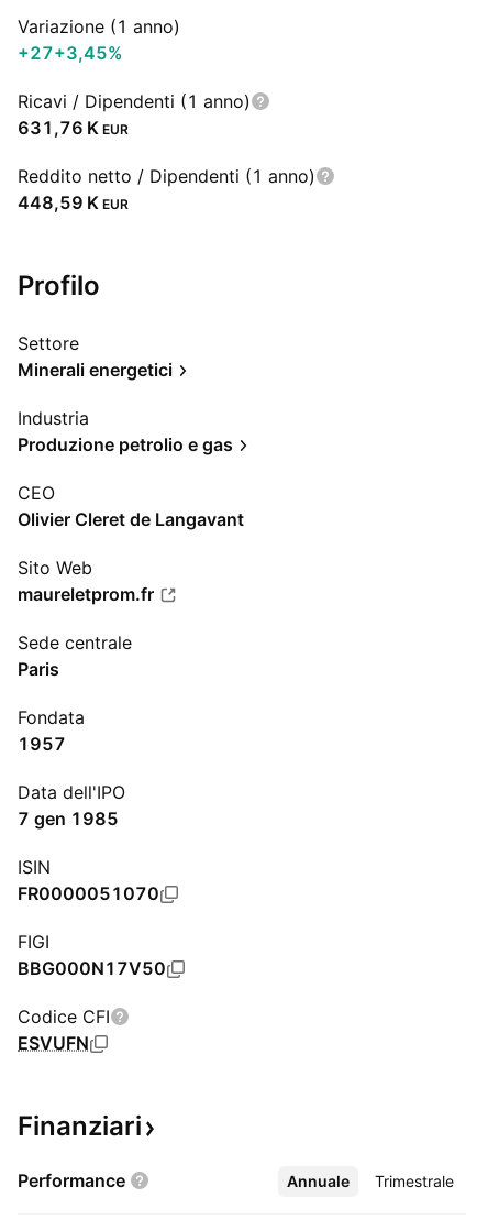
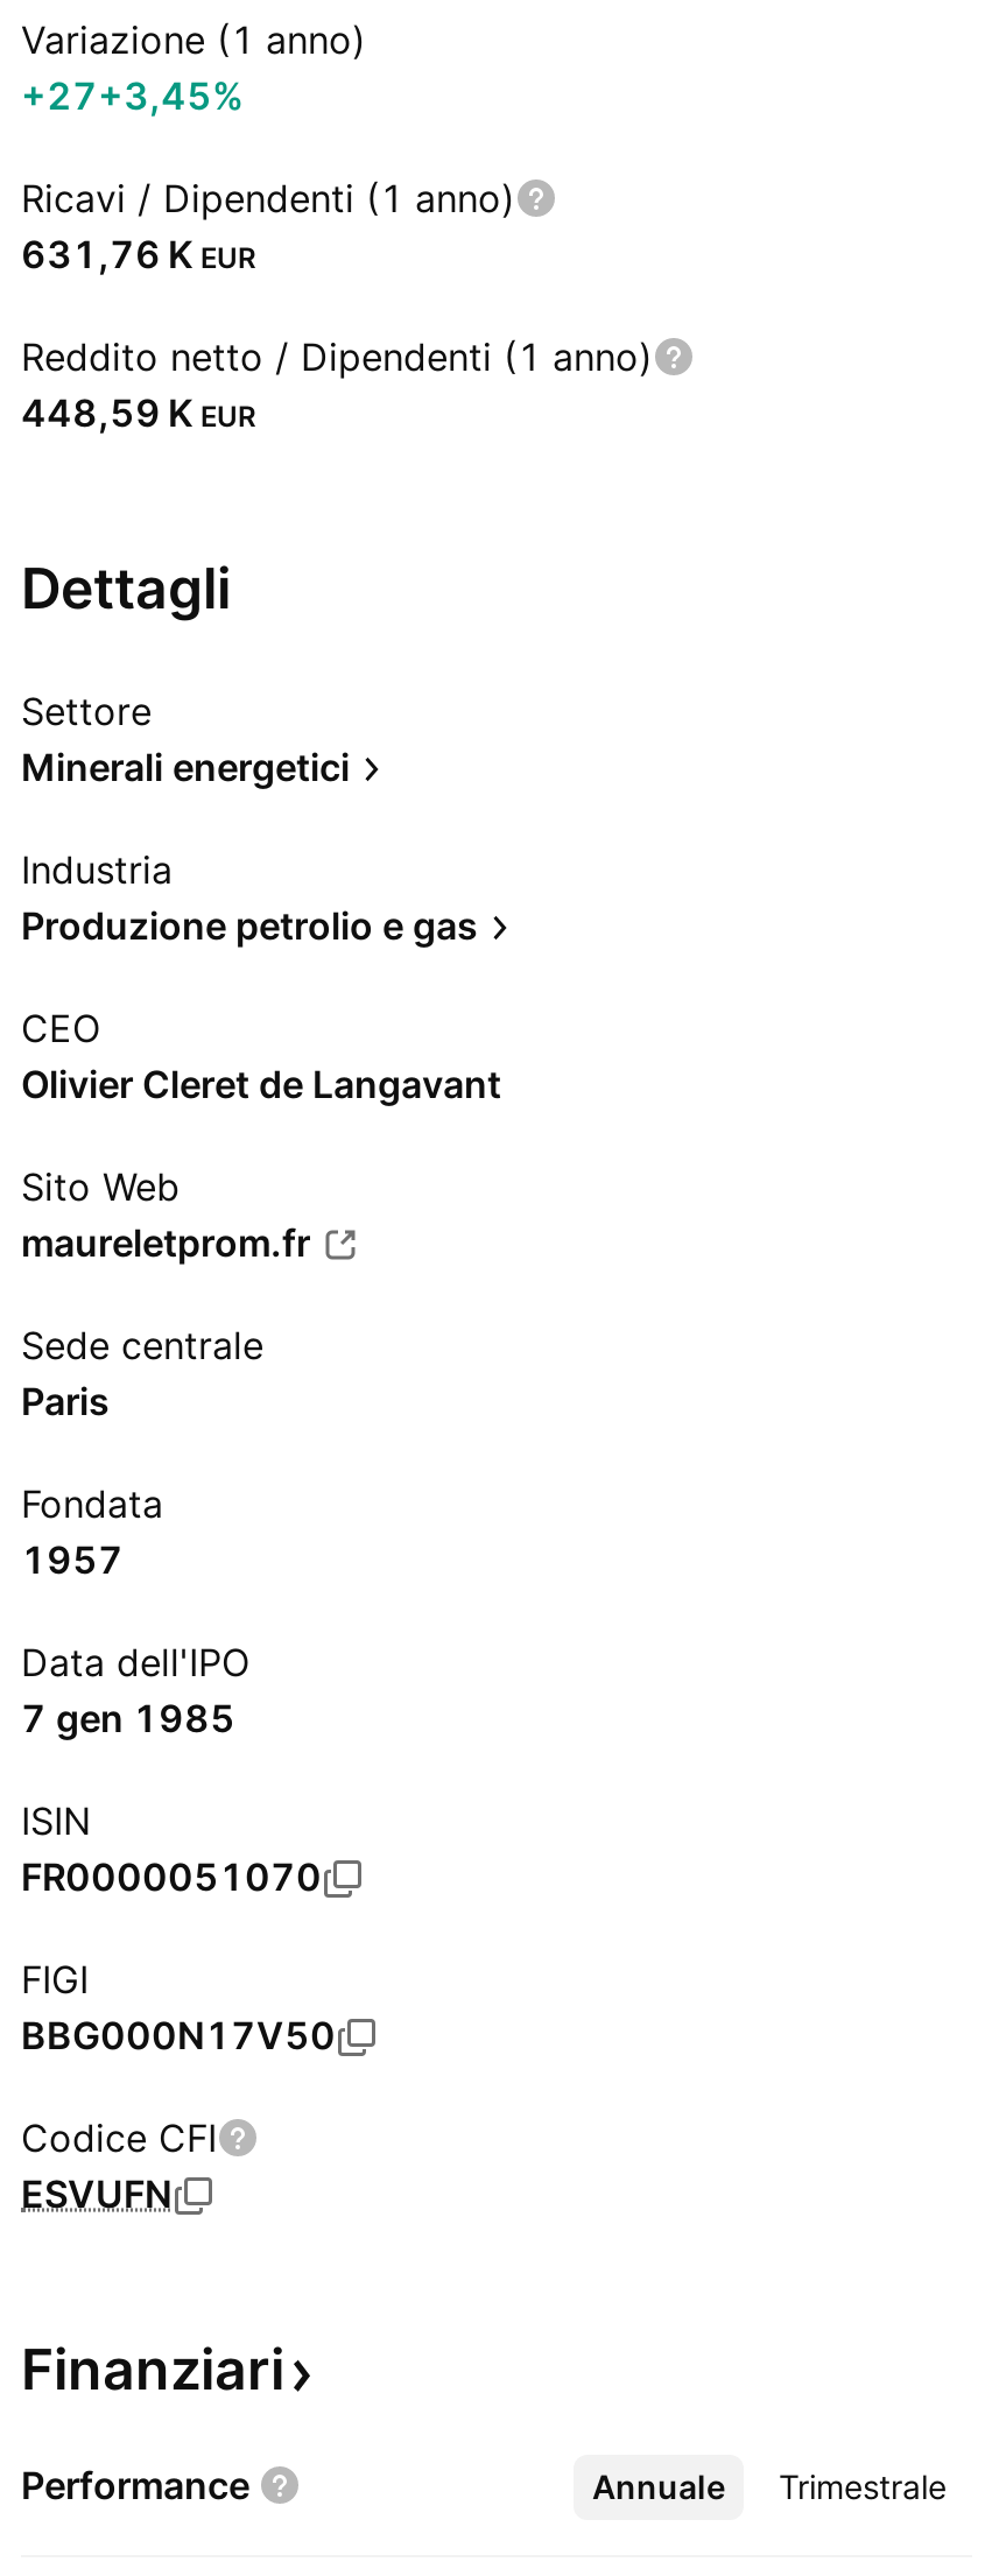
[18,270,100,301] Profilo -> [21,555,231,622] Dettagli

